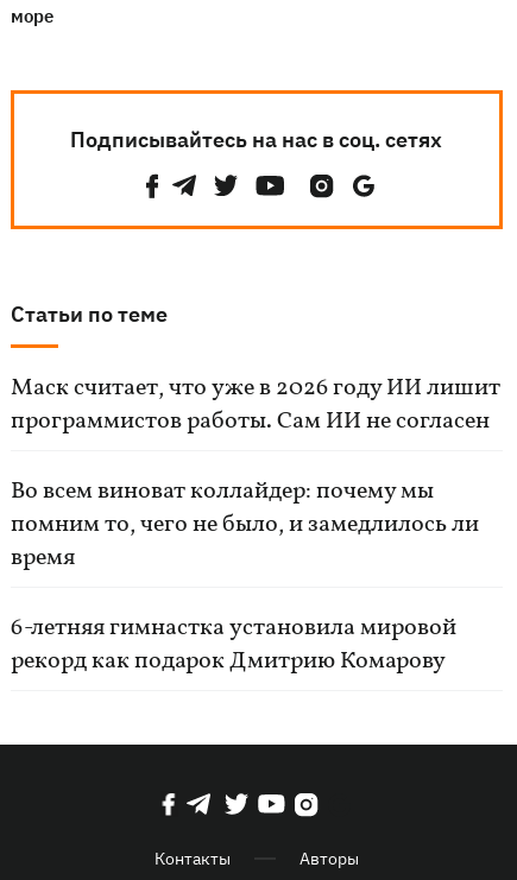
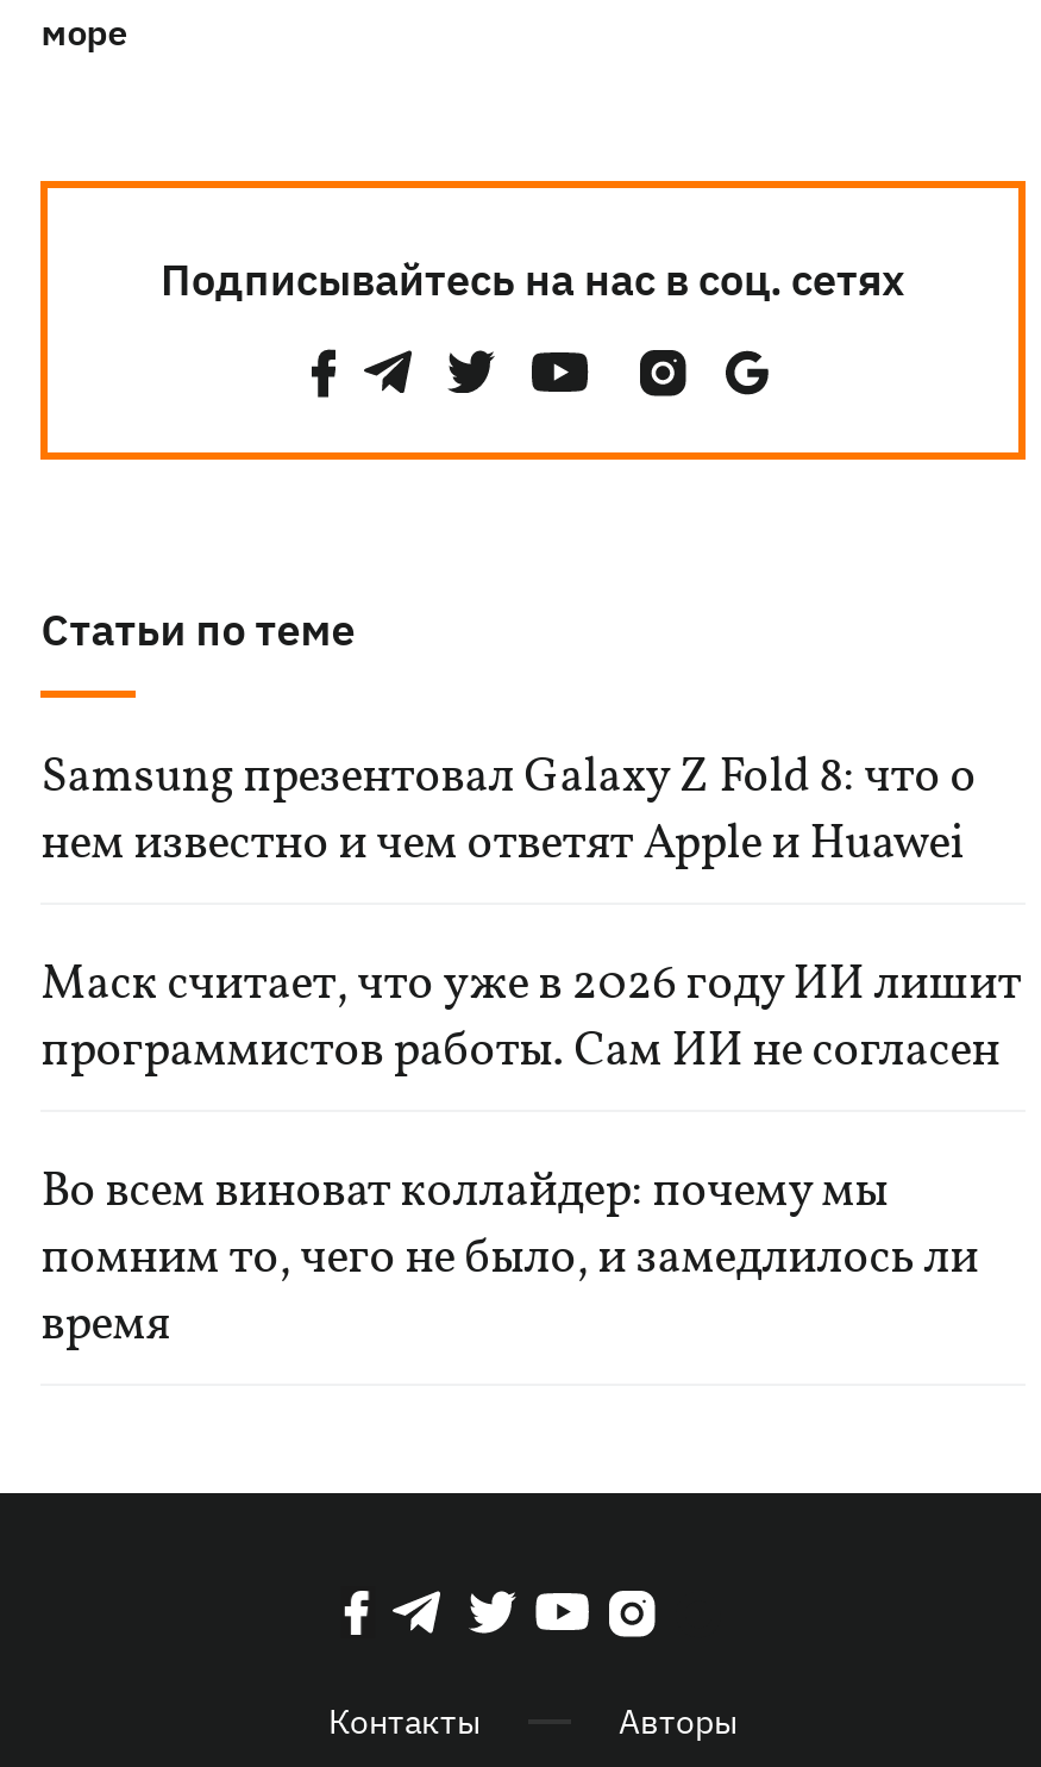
none -> [41,745,976,879] Samsung презентовал Galaxy Z Fold 8: что о | нем известно и чем ответят Apple и Huawei
moved [11,372,501,575] -> [41,953,1021,1360]: Маск считает, что уже в 2026 году ИИ лишит | программистов работы. Сам ИИ не согласен | Во всем виноват коллайдер: почему мы | помним то, чего не было, и замедлилось ли | время
[11,612,457,678] 6-летняя гимнастка установила мировой | рекорд как подарок Дмитрию Комарову -> none

